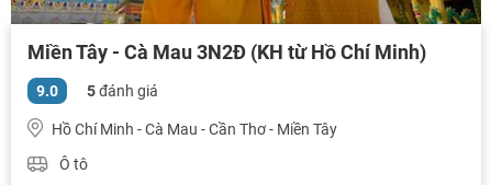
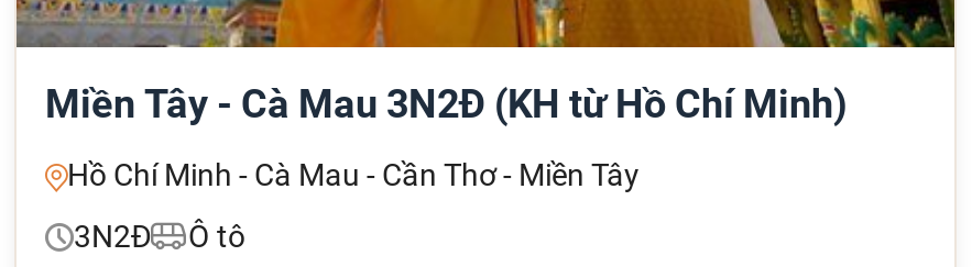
[36,82,158,99] 9.0 | 5 đánh giá -> none
none -> [74,219,151,254] 3N2Đ

